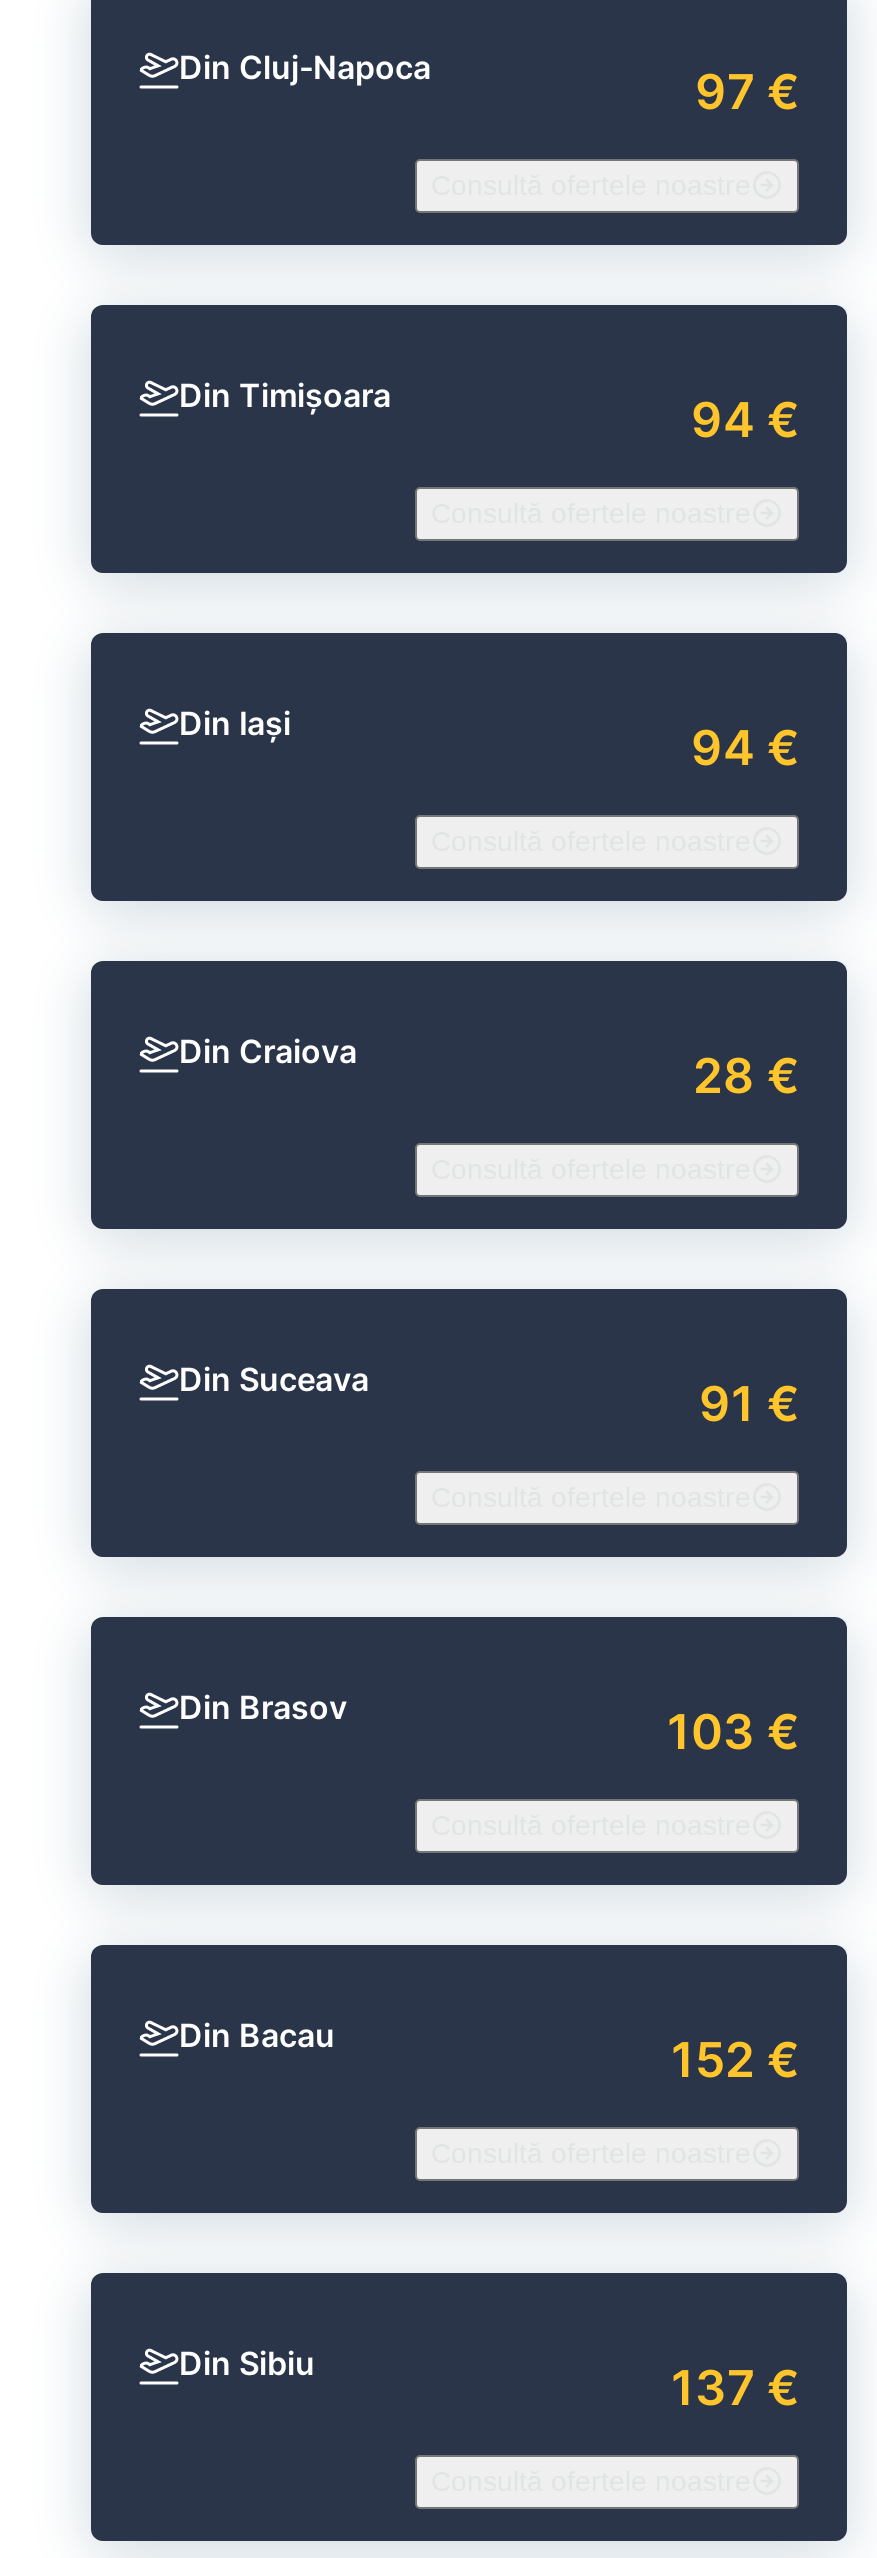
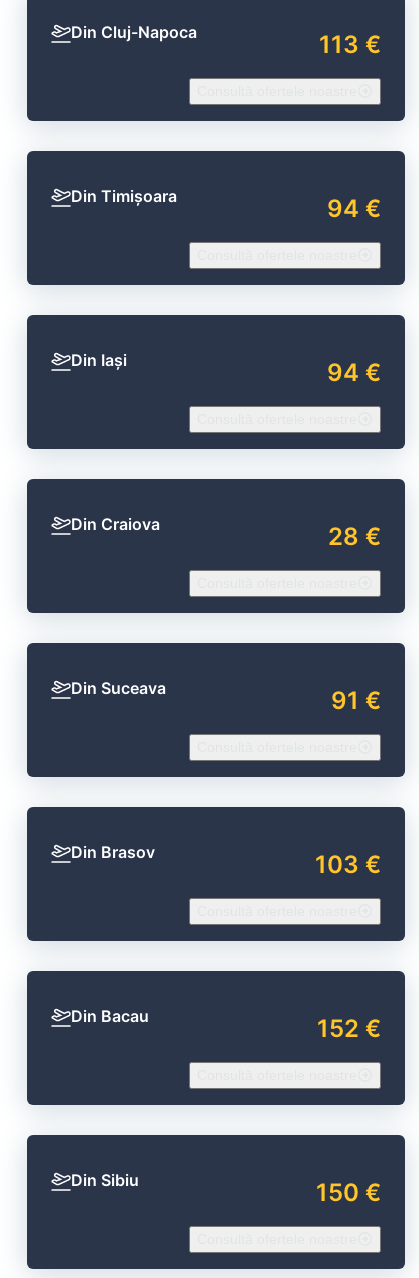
[695,62,799,120] 97 € -> [319,29,381,58] 113 €
[671,2358,799,2416] 137 € -> [316,1177,381,1206] 150 €

